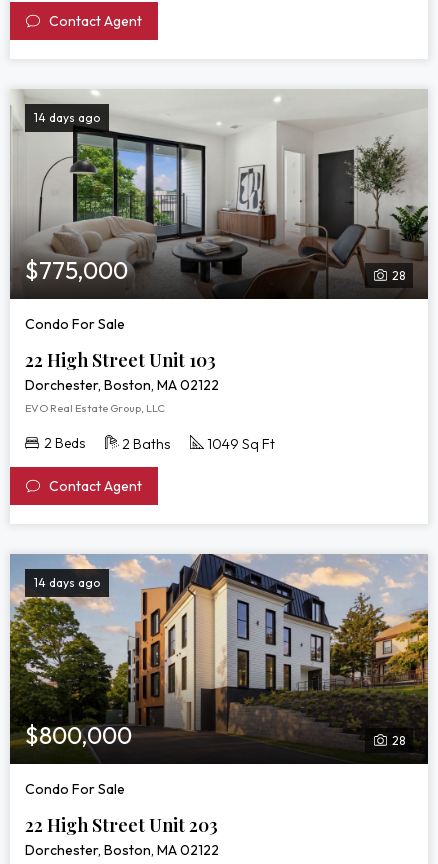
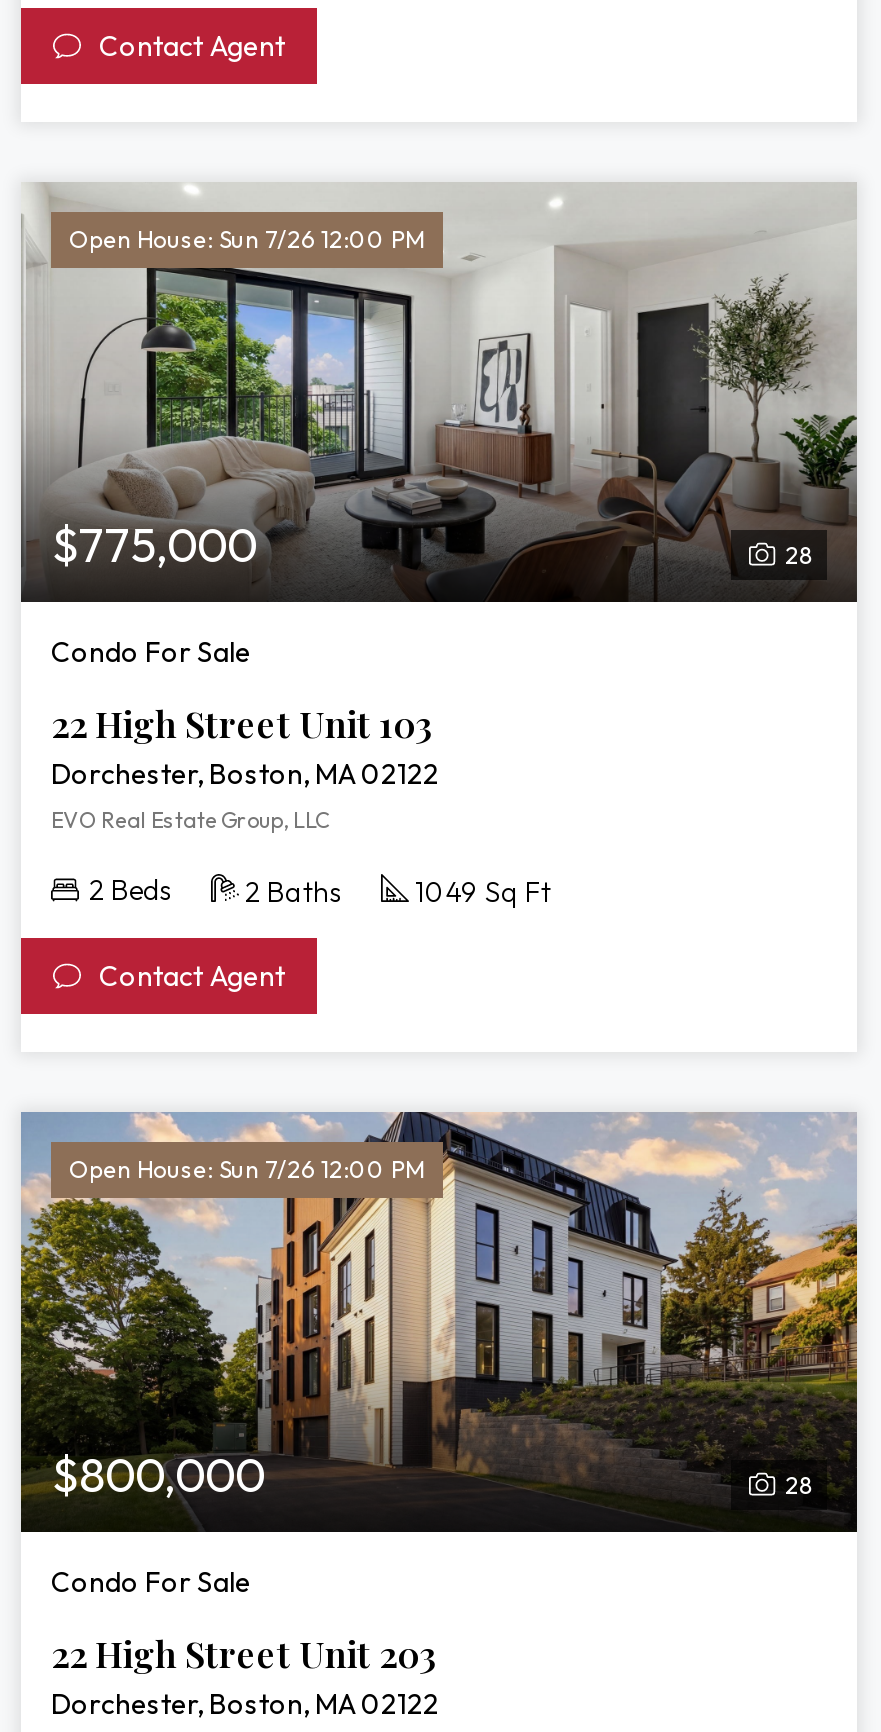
[34,110,100,125] 14 days ago -> [69,224,425,254] Open House: Sun 7/26 12:00 PM
[34,575,100,590] 14 days ago -> [69,1154,425,1184] Open House: Sun 7/26 12:00 PM

